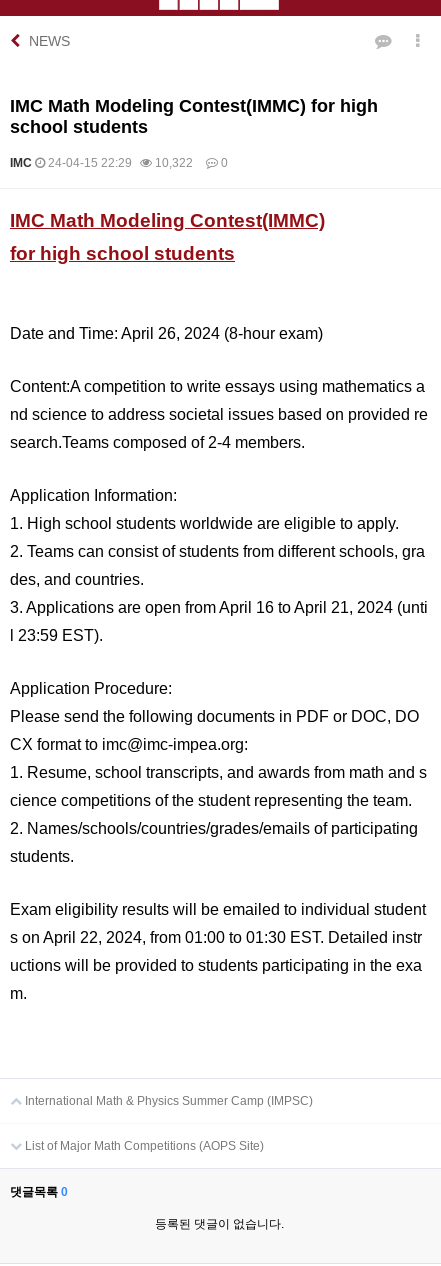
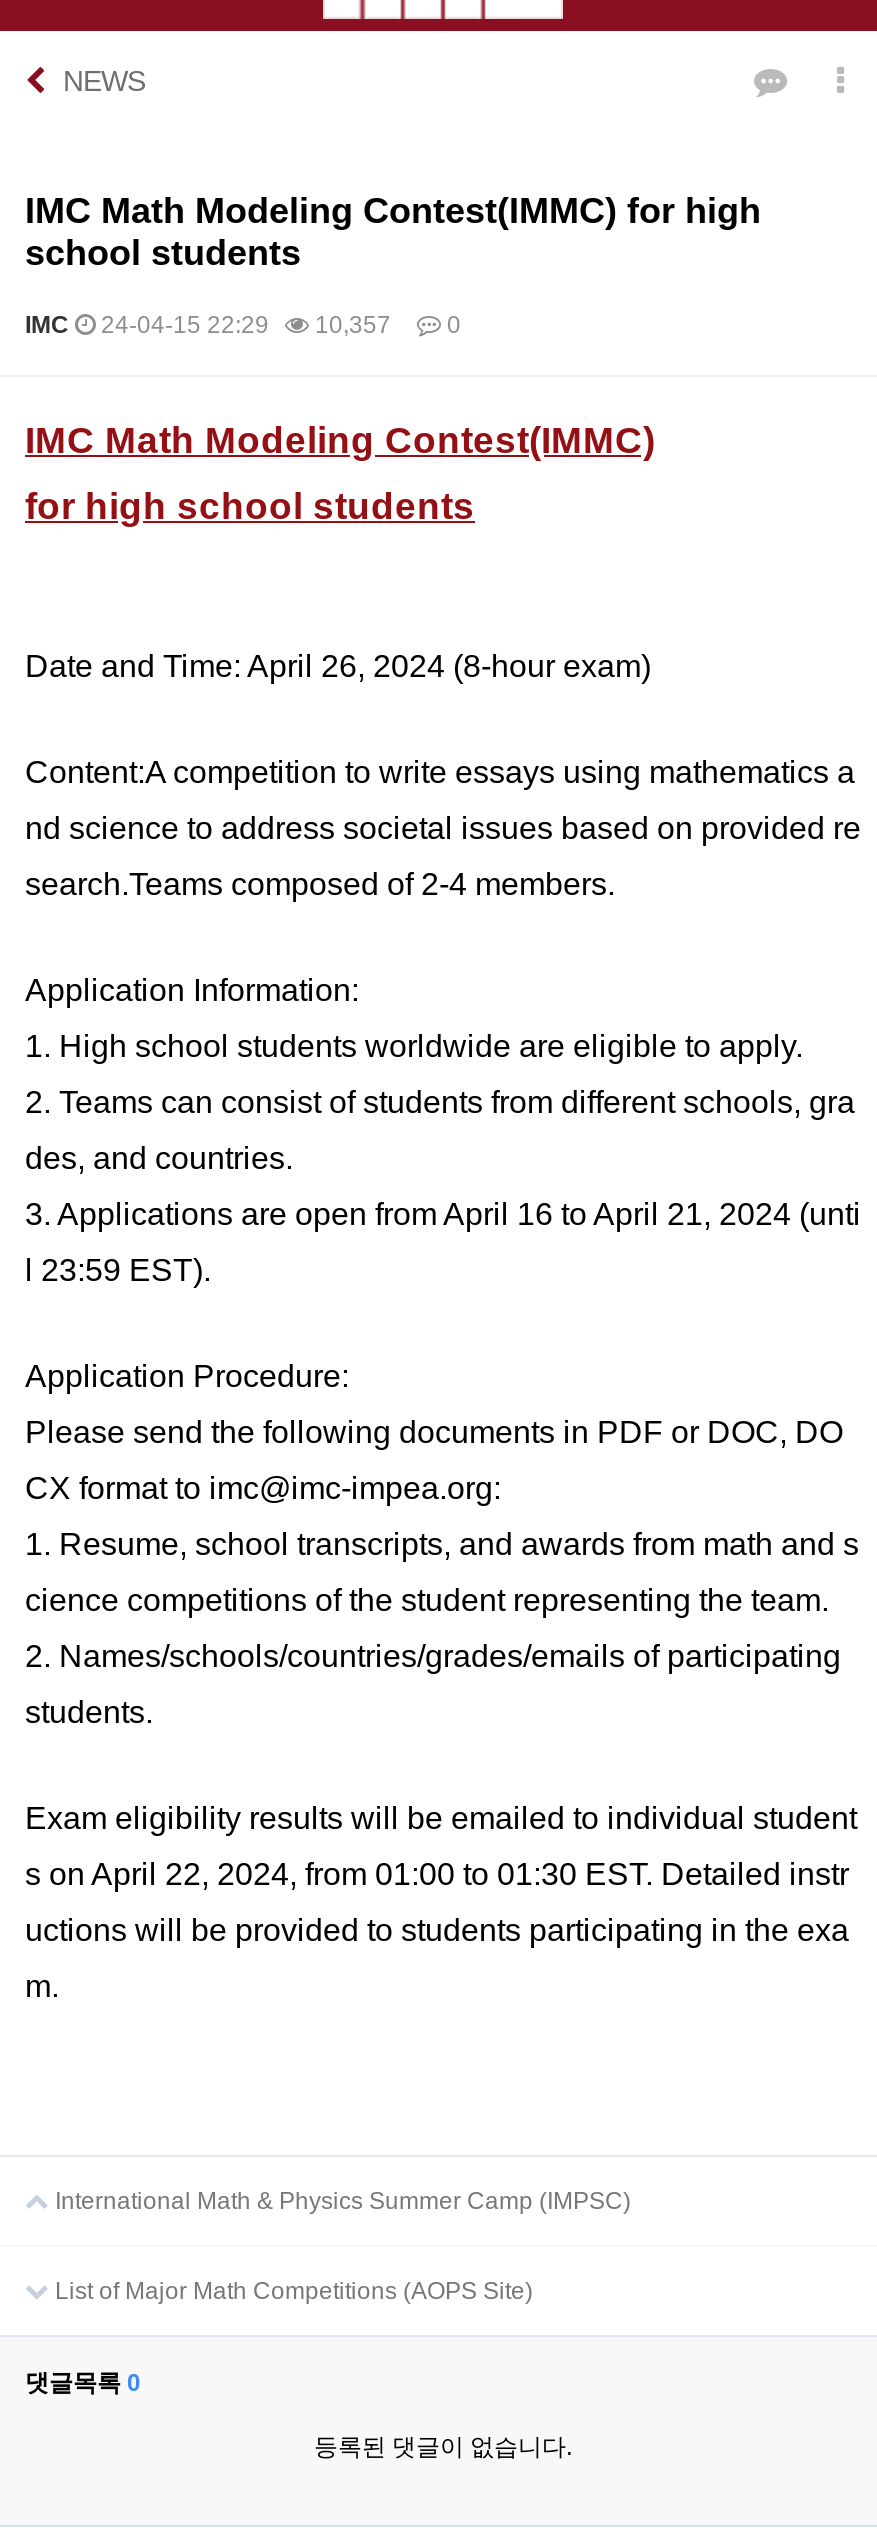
[10,156,228,170] IMC 24-04-15 22:29 10,322 0 -> [25,311,461,339] IMC 24-04-15 22:29 10,357 0

